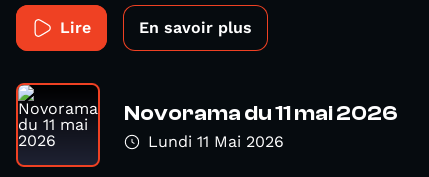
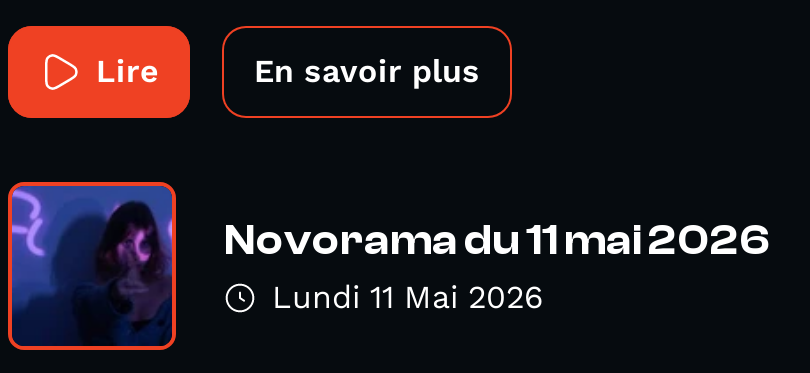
[18,84,98,164] [image] -> [10,184,174,344] [image]

